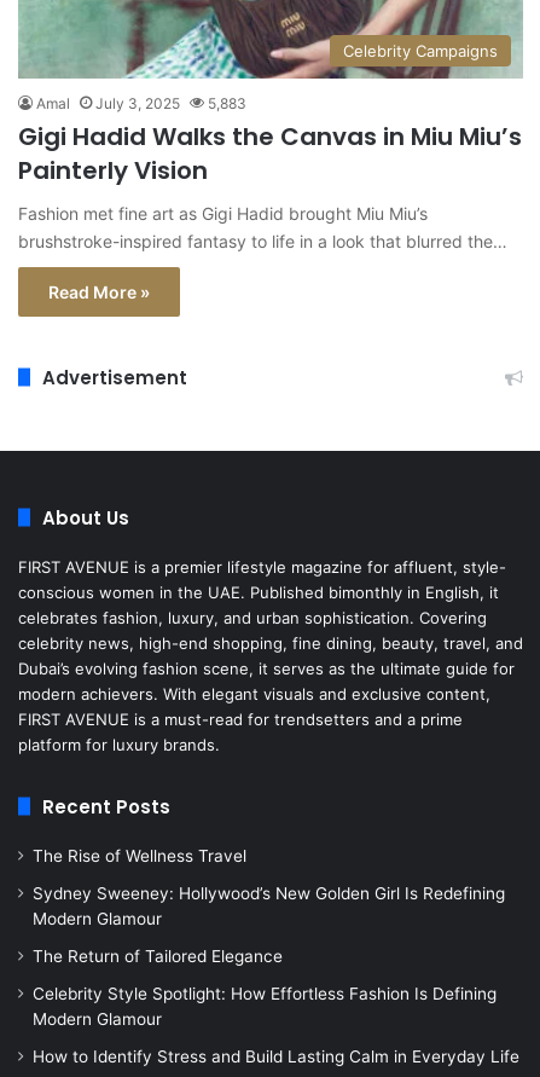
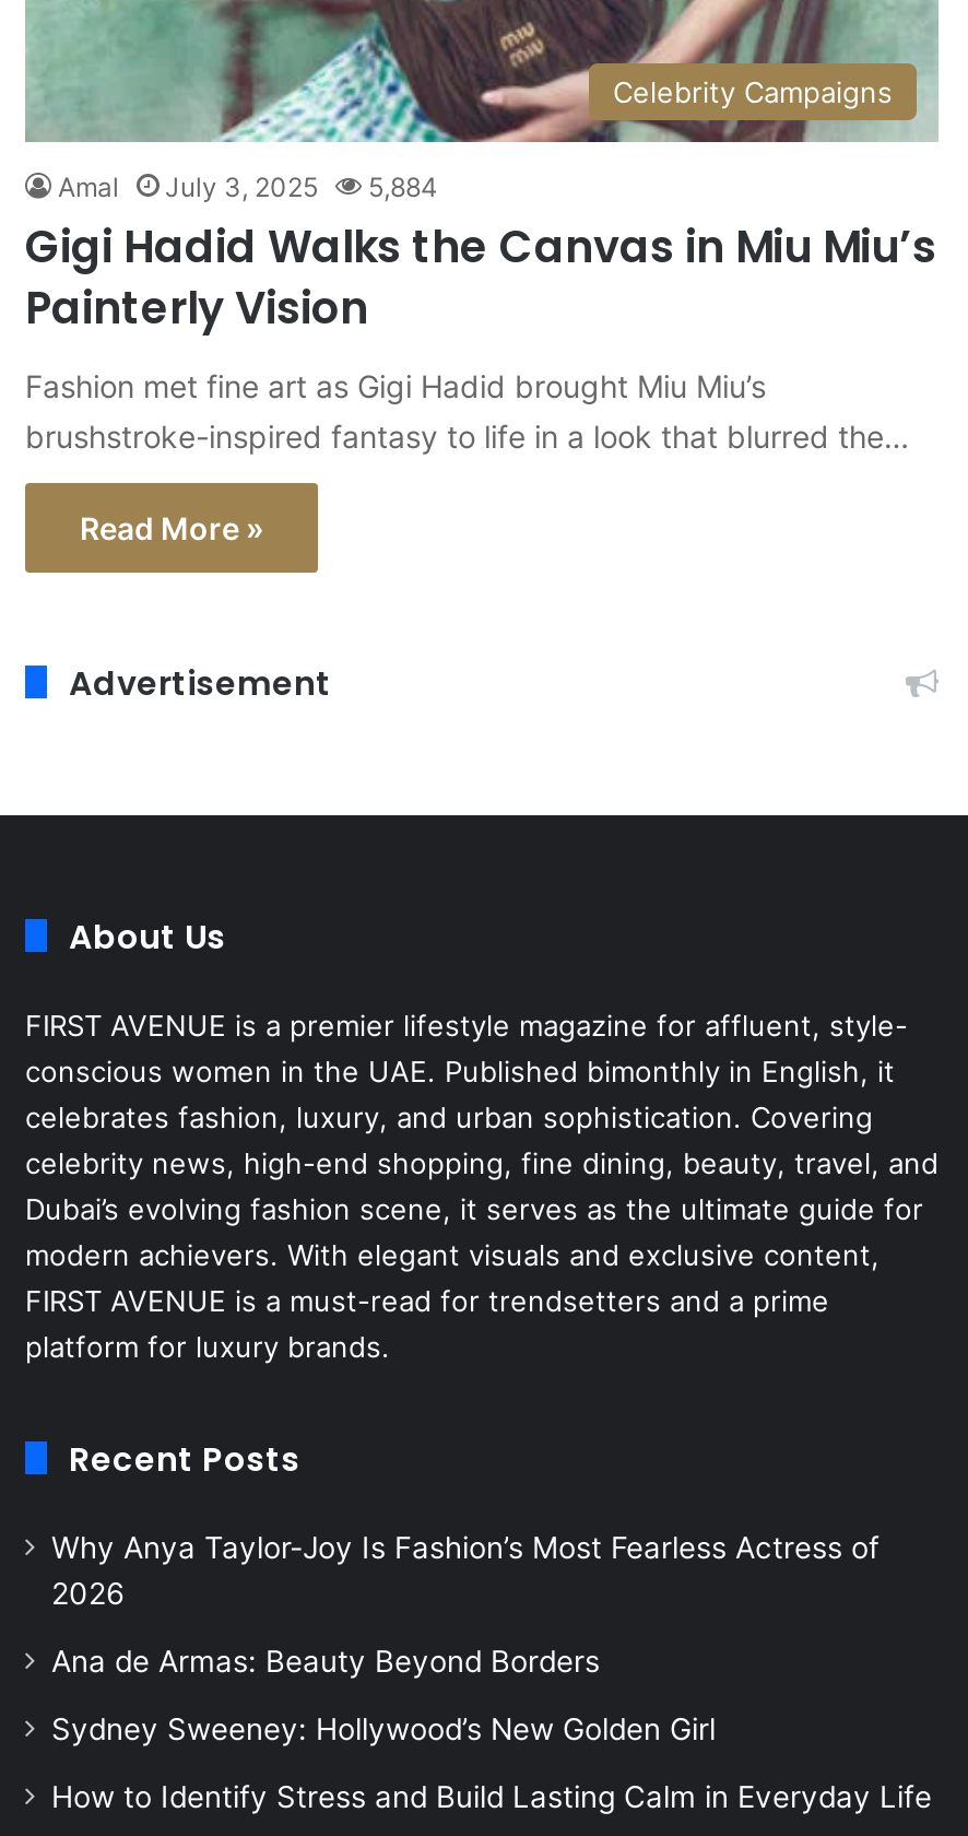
[36,94,246,112] Amal July 3, 2025 5,883 -> [58,169,438,202] Amal July 3, 2025 5,884
[33,846,505,1028] The Rise of Wellness Travel | Sydney Sweeney: Hollywood’s New Golden Girl Is Redefining | Modern Glamour | The Return of Tailored Elegance | Celebrity Style Spotlight: How Effortless Fashion Is Defining | Modern Glamour -> [51,1529,880,1745] Why Anya Taylor-Joy Is Fashion’s Most Fearless Actress of | 2026 | Ana de Armas: Beauty Beyond Borders | Sydney Sweeney: Hollywood’s New Golden Girl

